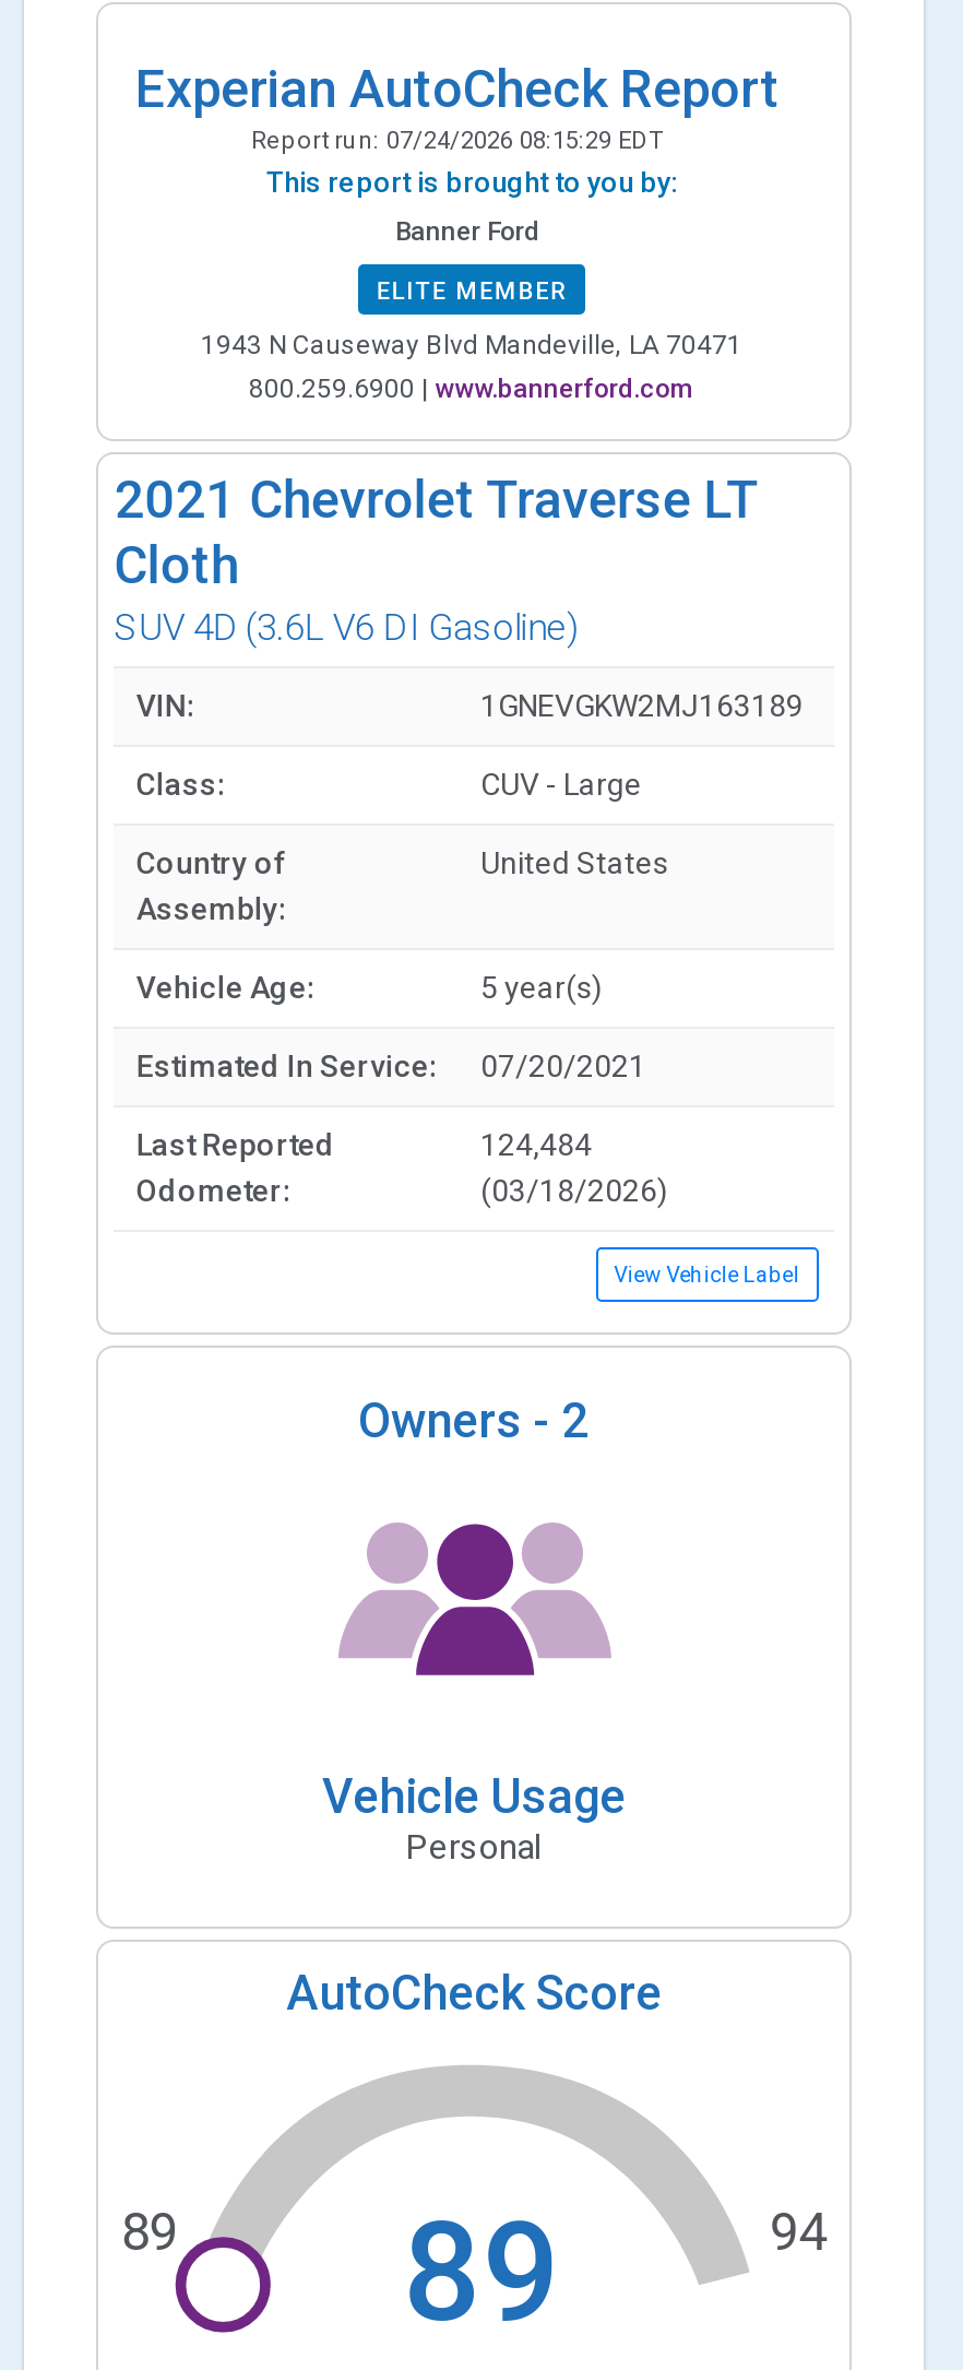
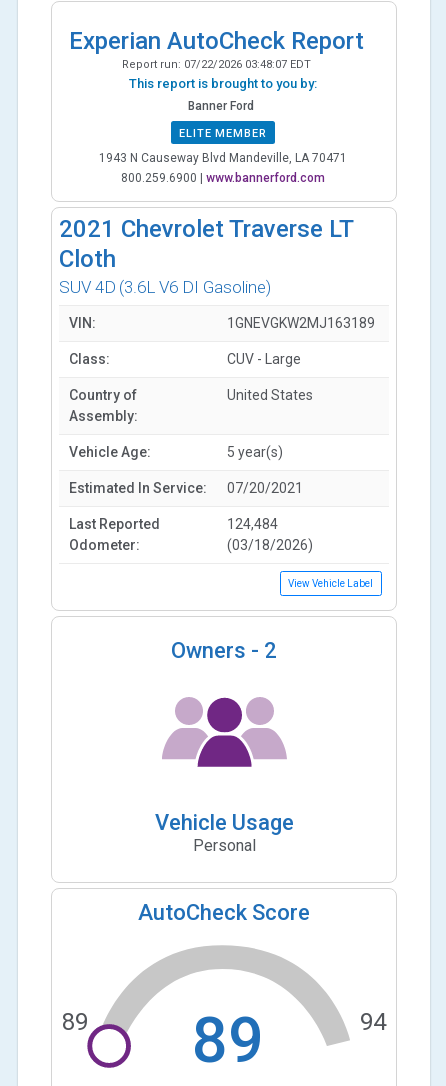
[251,126,664,154] Report run: 07/24/2026 08:15:29 EDT -> [122,58,311,71] Report run: 07/22/2026 03:48:07 EDT

